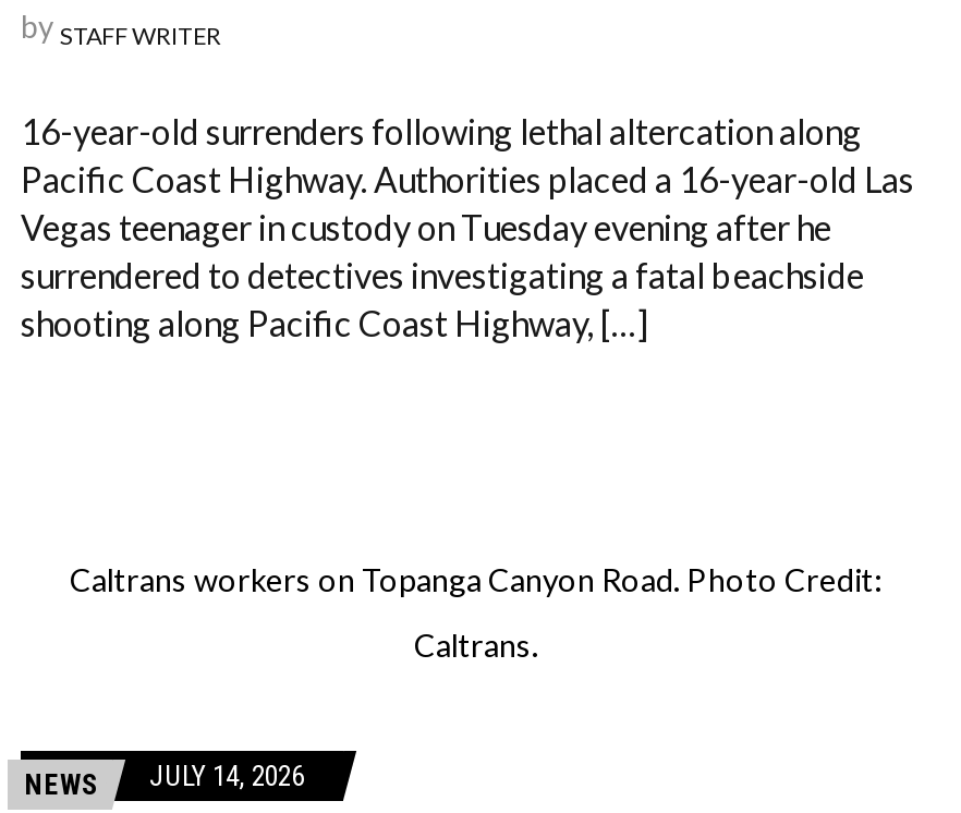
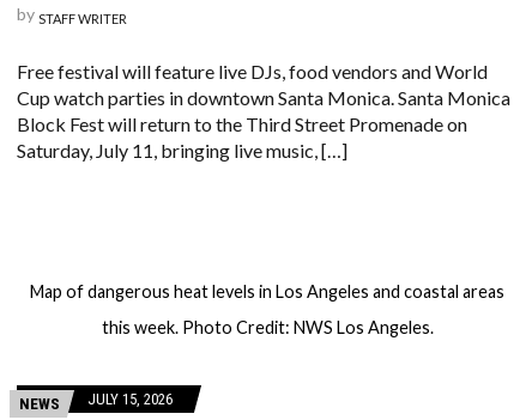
[21,109,914,342] 16-year-old surrenders following lethal altercation along | Pacific Coast Highway. Authorities placed a 16-year-old Las | Vegas teenager in custody on Tuesday evening after he | surrendered to detectives investigating a fatal beachside | shooting along Pacific Coast Highway, […] -> [17,60,510,162] Free festival will feature live DJs, food vendors and World | Cup watch parties in downtown Santa Monica. Santa Monica | Block Fest will return to the Third Street Promenade on | Saturday, July 11, bringing live music, […]
[70,560,883,597] Caltrans workers on Topanga Canyon Road. Photo Credit: -> [30,281,504,302] Map of dangerous heat levels in Los Angeles and coastal areas
[414,626,538,663] Caltrans. -> [101,317,433,337] this week. Photo Credit: NWS Los Angeles.
[25,759,304,800] NEWS JULY 14, 2026 -> [19,390,173,413] NEWS JULY 15, 2026

